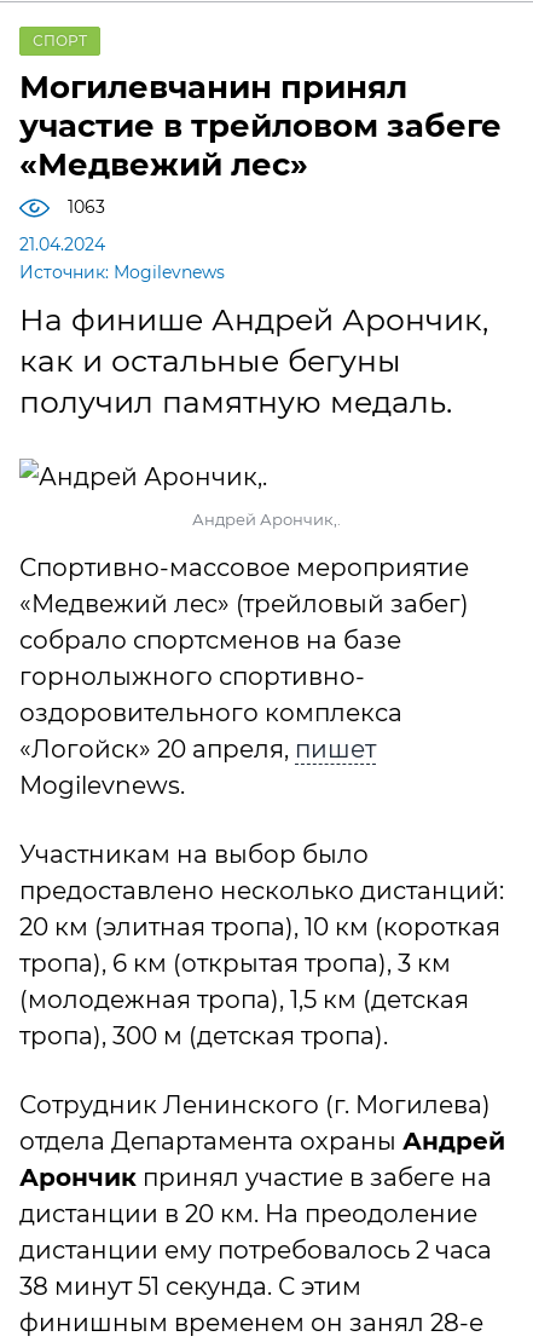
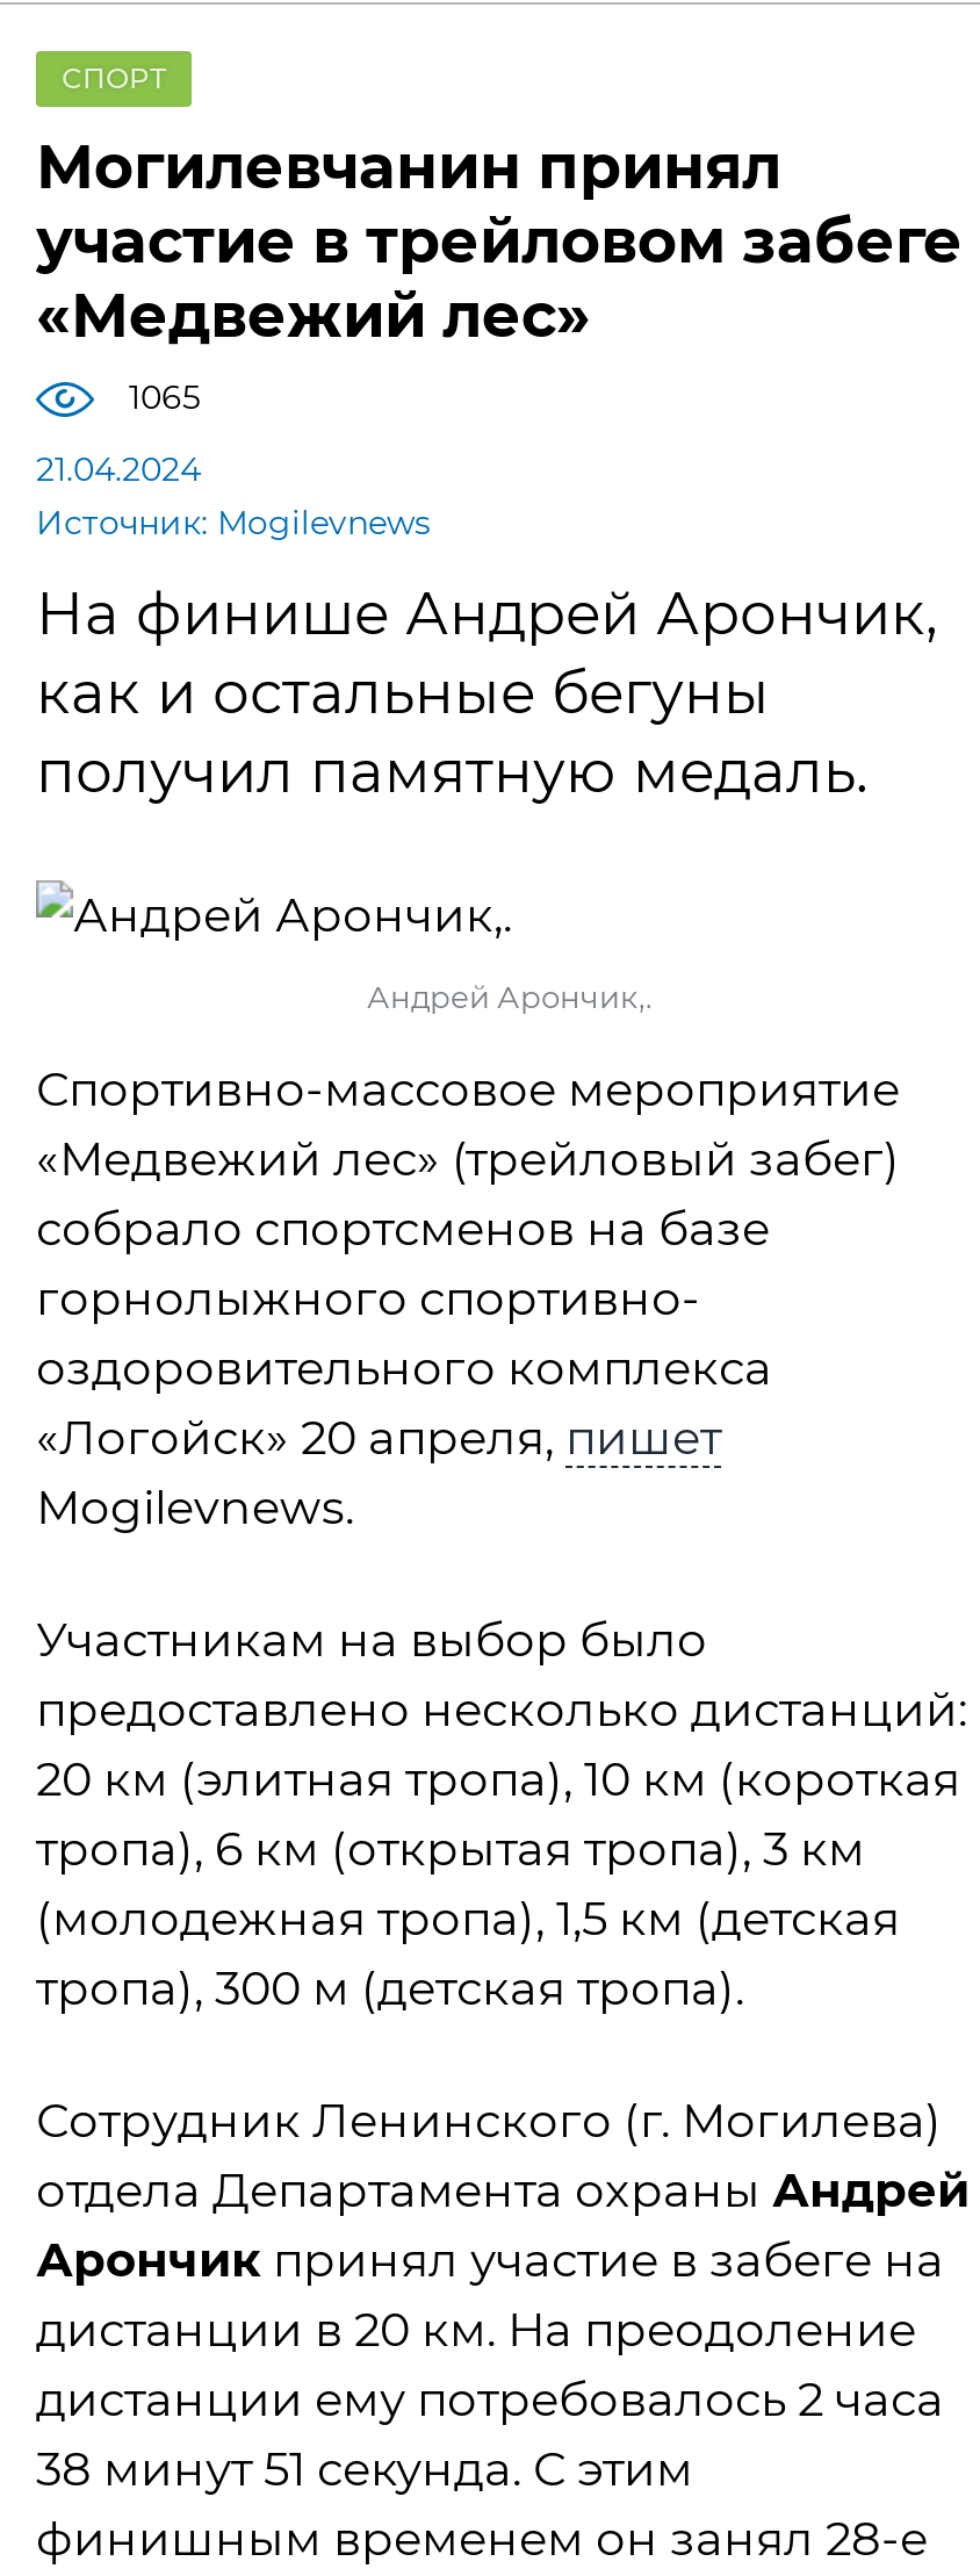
[68,196,105,218] 1063 -> [129,376,201,418] 1065

